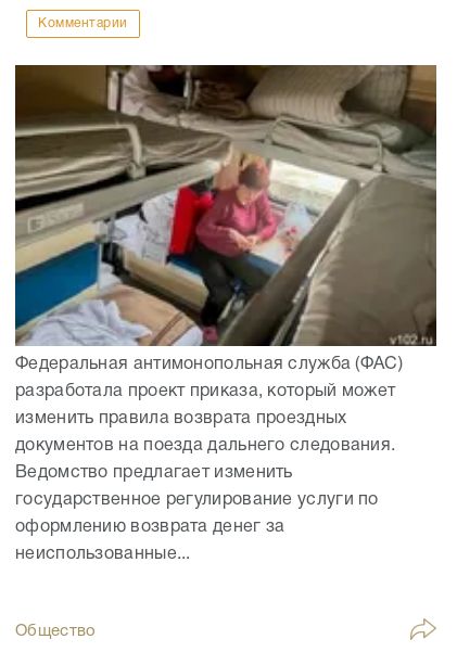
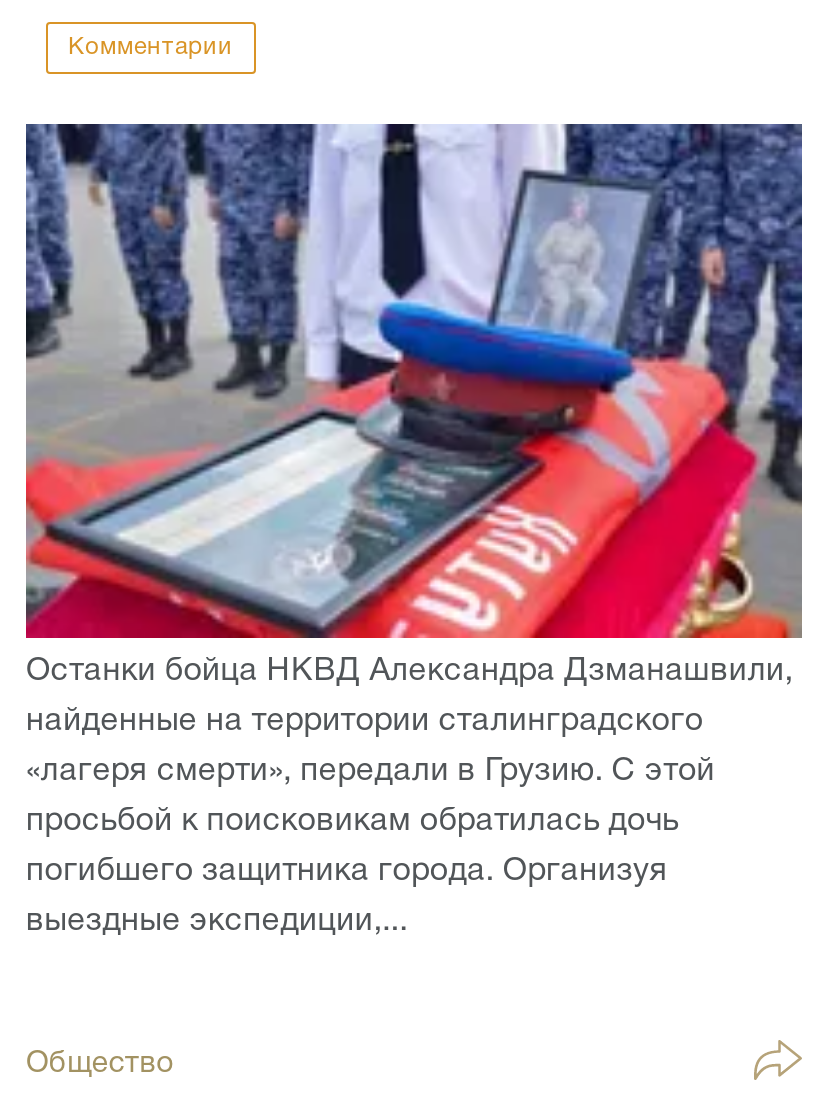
[14,64,437,561] [image] | Федеральная антимонопольная служба (ФАС) | разработала проект приказа, который может | изменить правила возврата проездных | документов на поезда дальнего следования. | Ведомство предлагает изменить | государственное регулирование услуги по | оформлению возврата денег за | неиспользованные... -> [24,122,804,935] [image] | Останки бойца НКВД Александра Дзманашвили, | найденные на территории сталинградского | «лагеря смерти», передали в Грузию. С этой | просьбой к поисковикам обратилась дочь | погибшего защитника города. Организуя | выездные экспедиции,...

